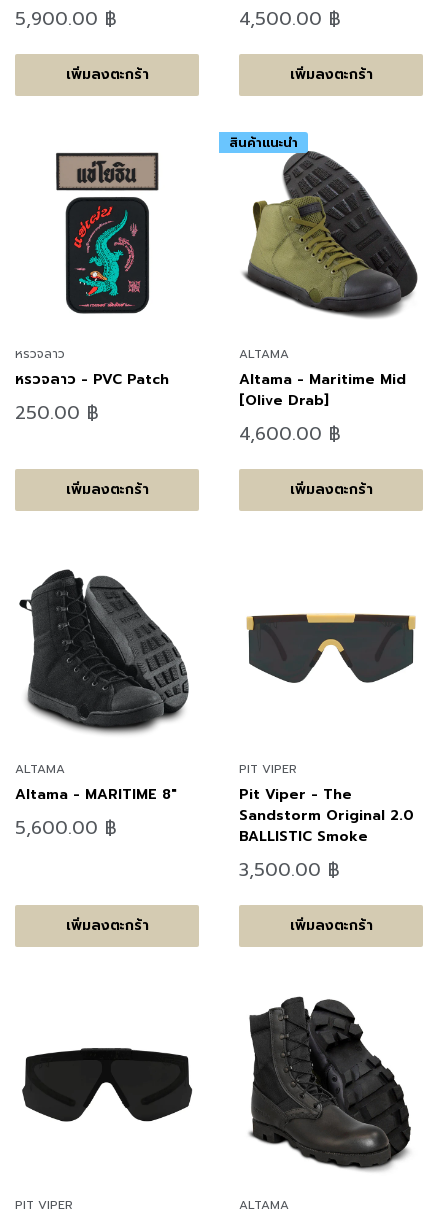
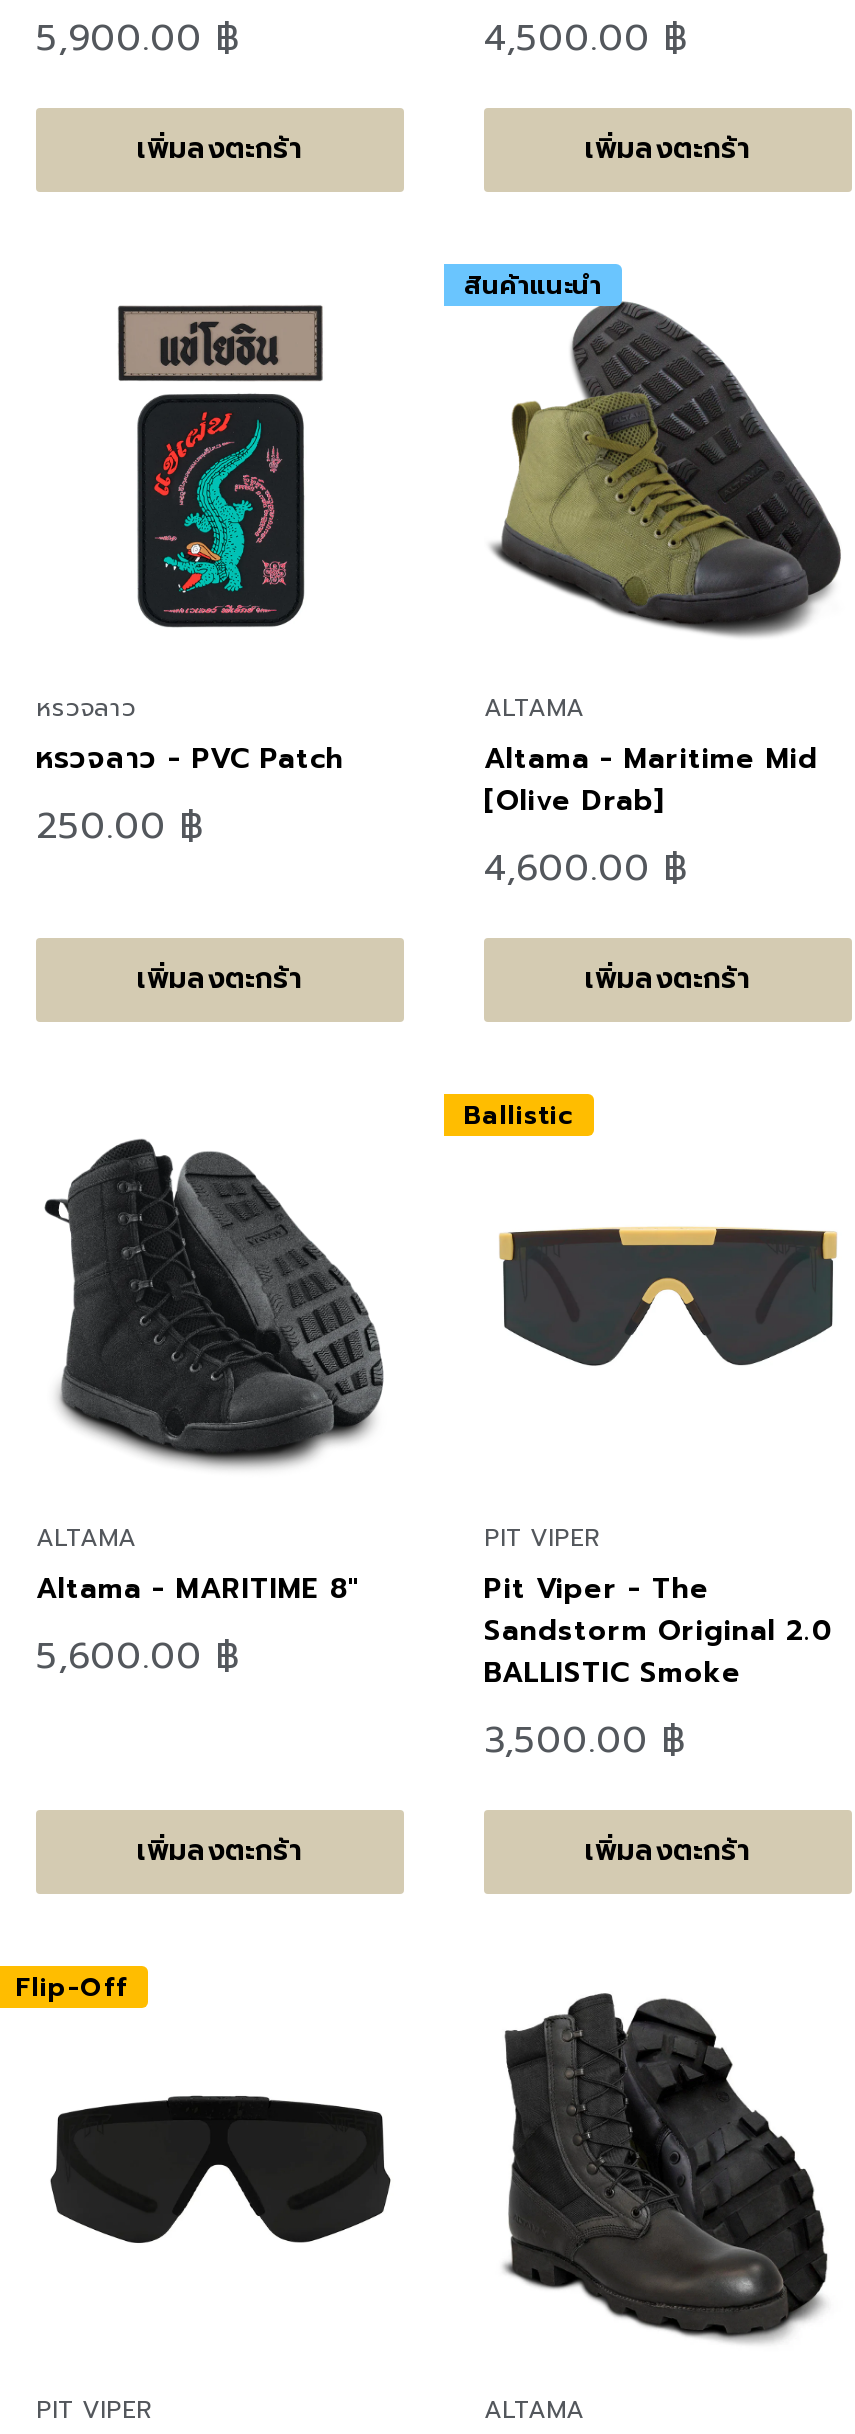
none -> [464,1096,574,1134] Ballistic
none -> [16,1968,128,2006] Flip-Off

